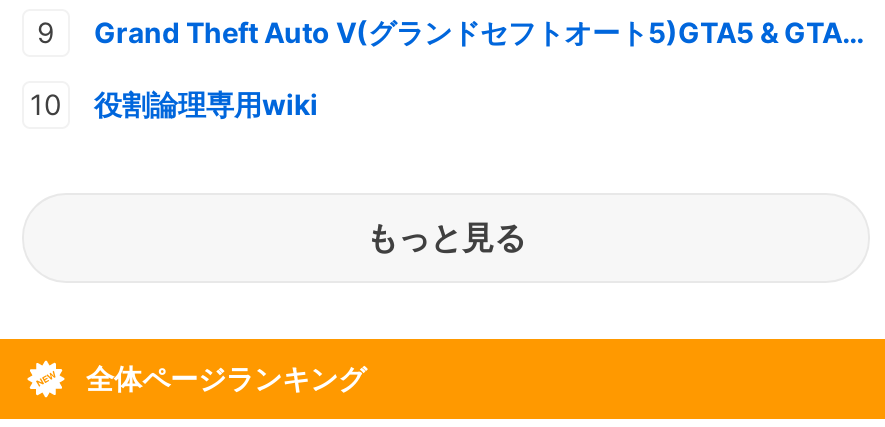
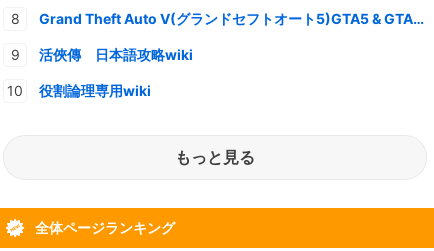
none -> [39,46,193,63] 活俠傳 日本語攻略wiki

